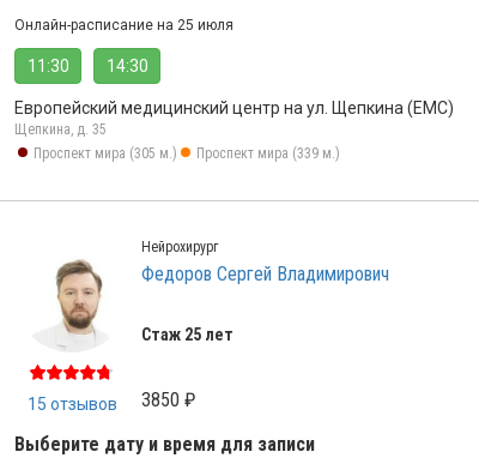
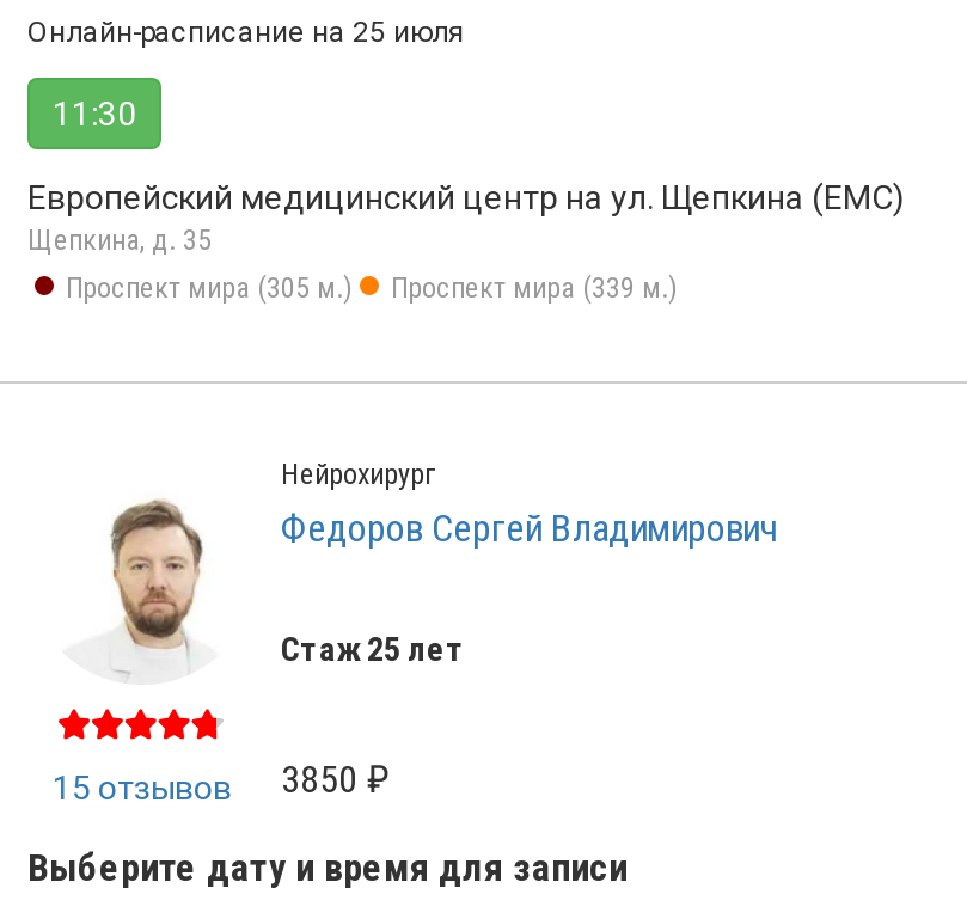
[106,56,148,76] 14:30 -> none

